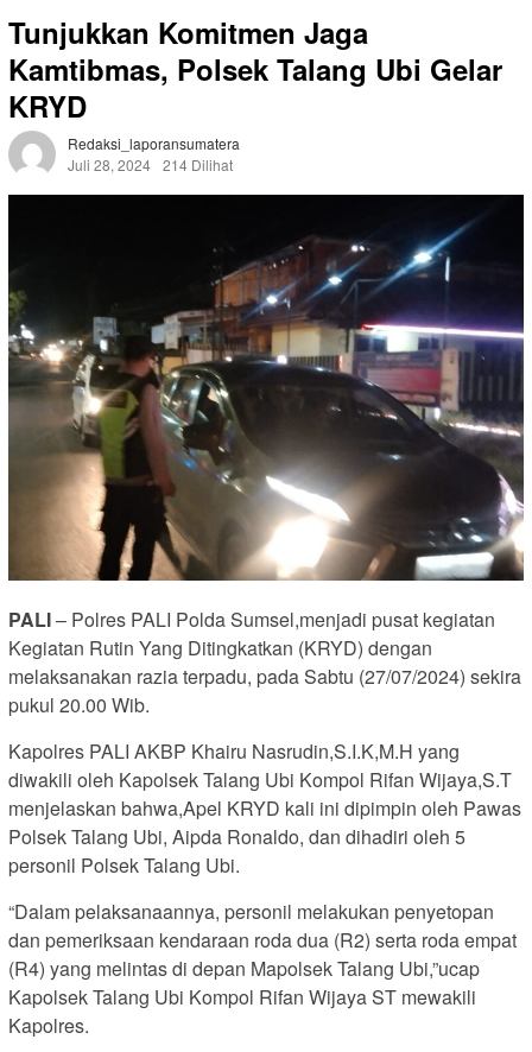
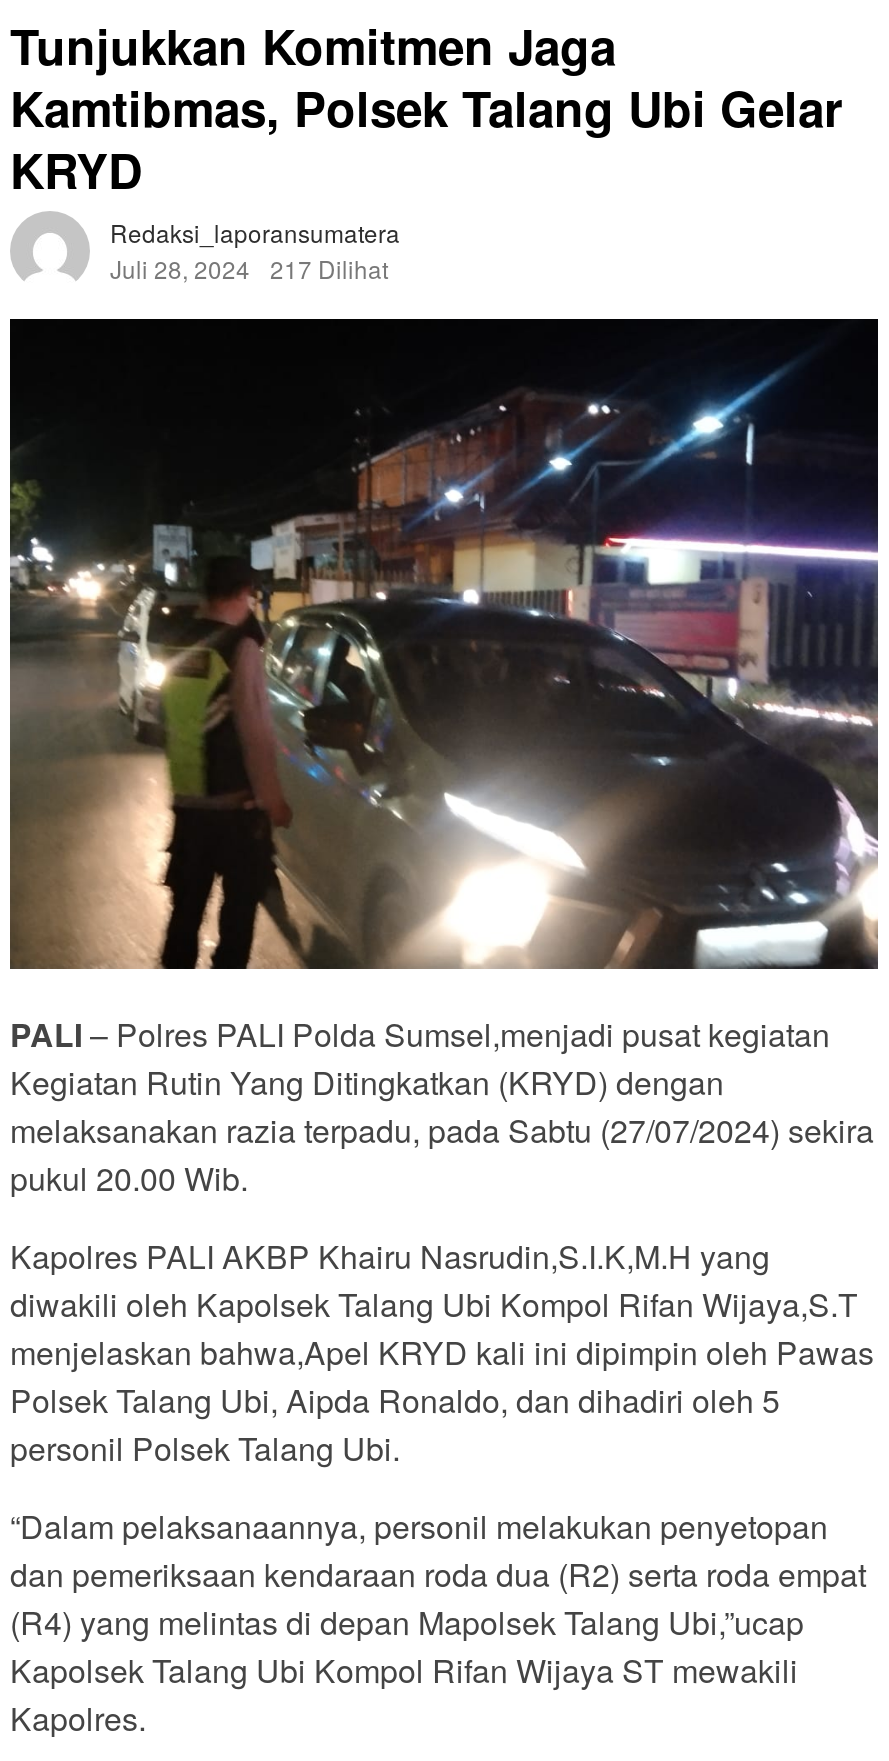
[68,154,233,174] Juli 28, 2024 214 Dilihat -> [110,250,388,284] Juli 28, 2024 217 Dilihat

